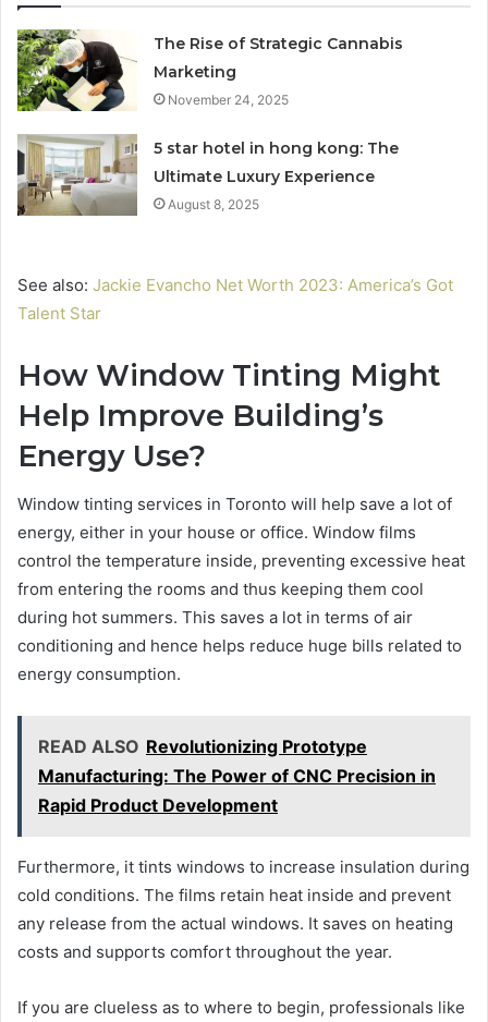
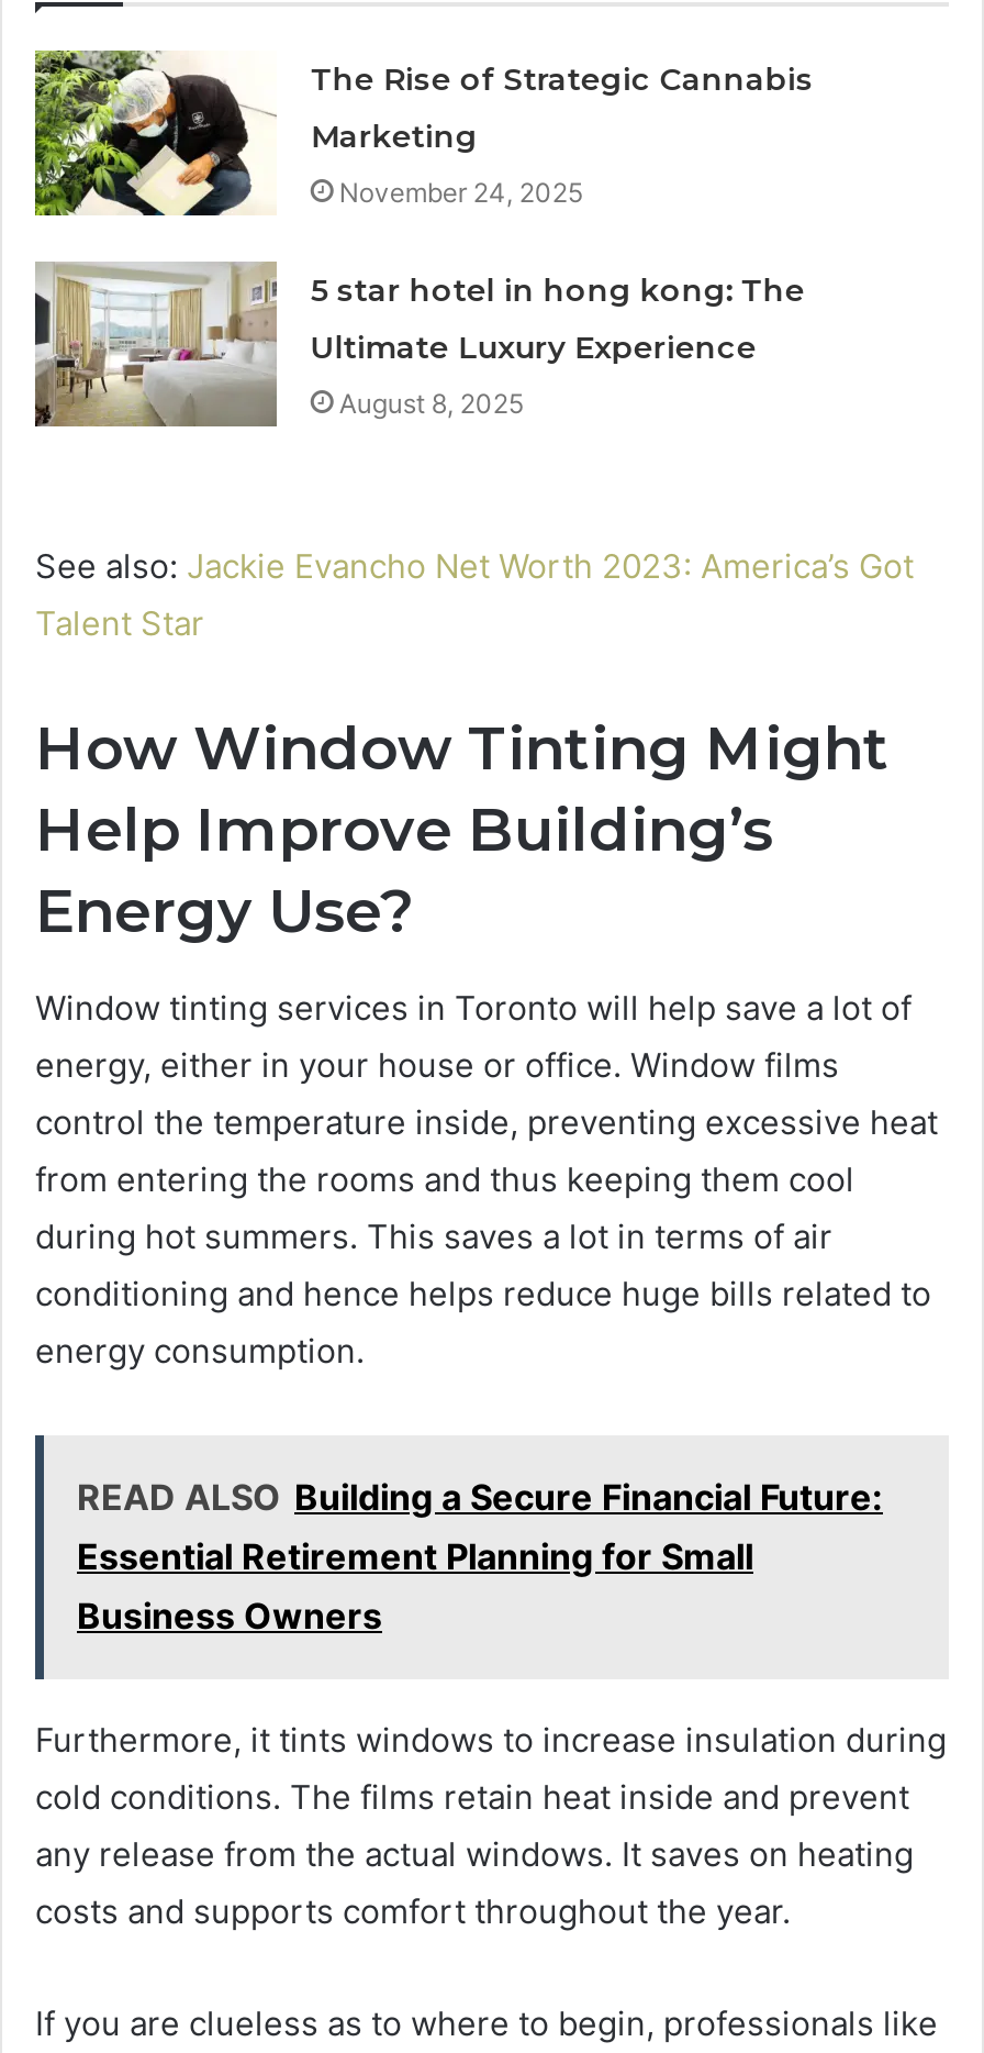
[38,736,436,817] READ ALSO Revolutionizing Prototype | Manufacturing: The Power of CNC Precision in | Rapid Product Development -> [77,1476,883,1639] READ ALSO Building a Secure Financial Future: | Essential Retirement Planning for Small | Business Owners

